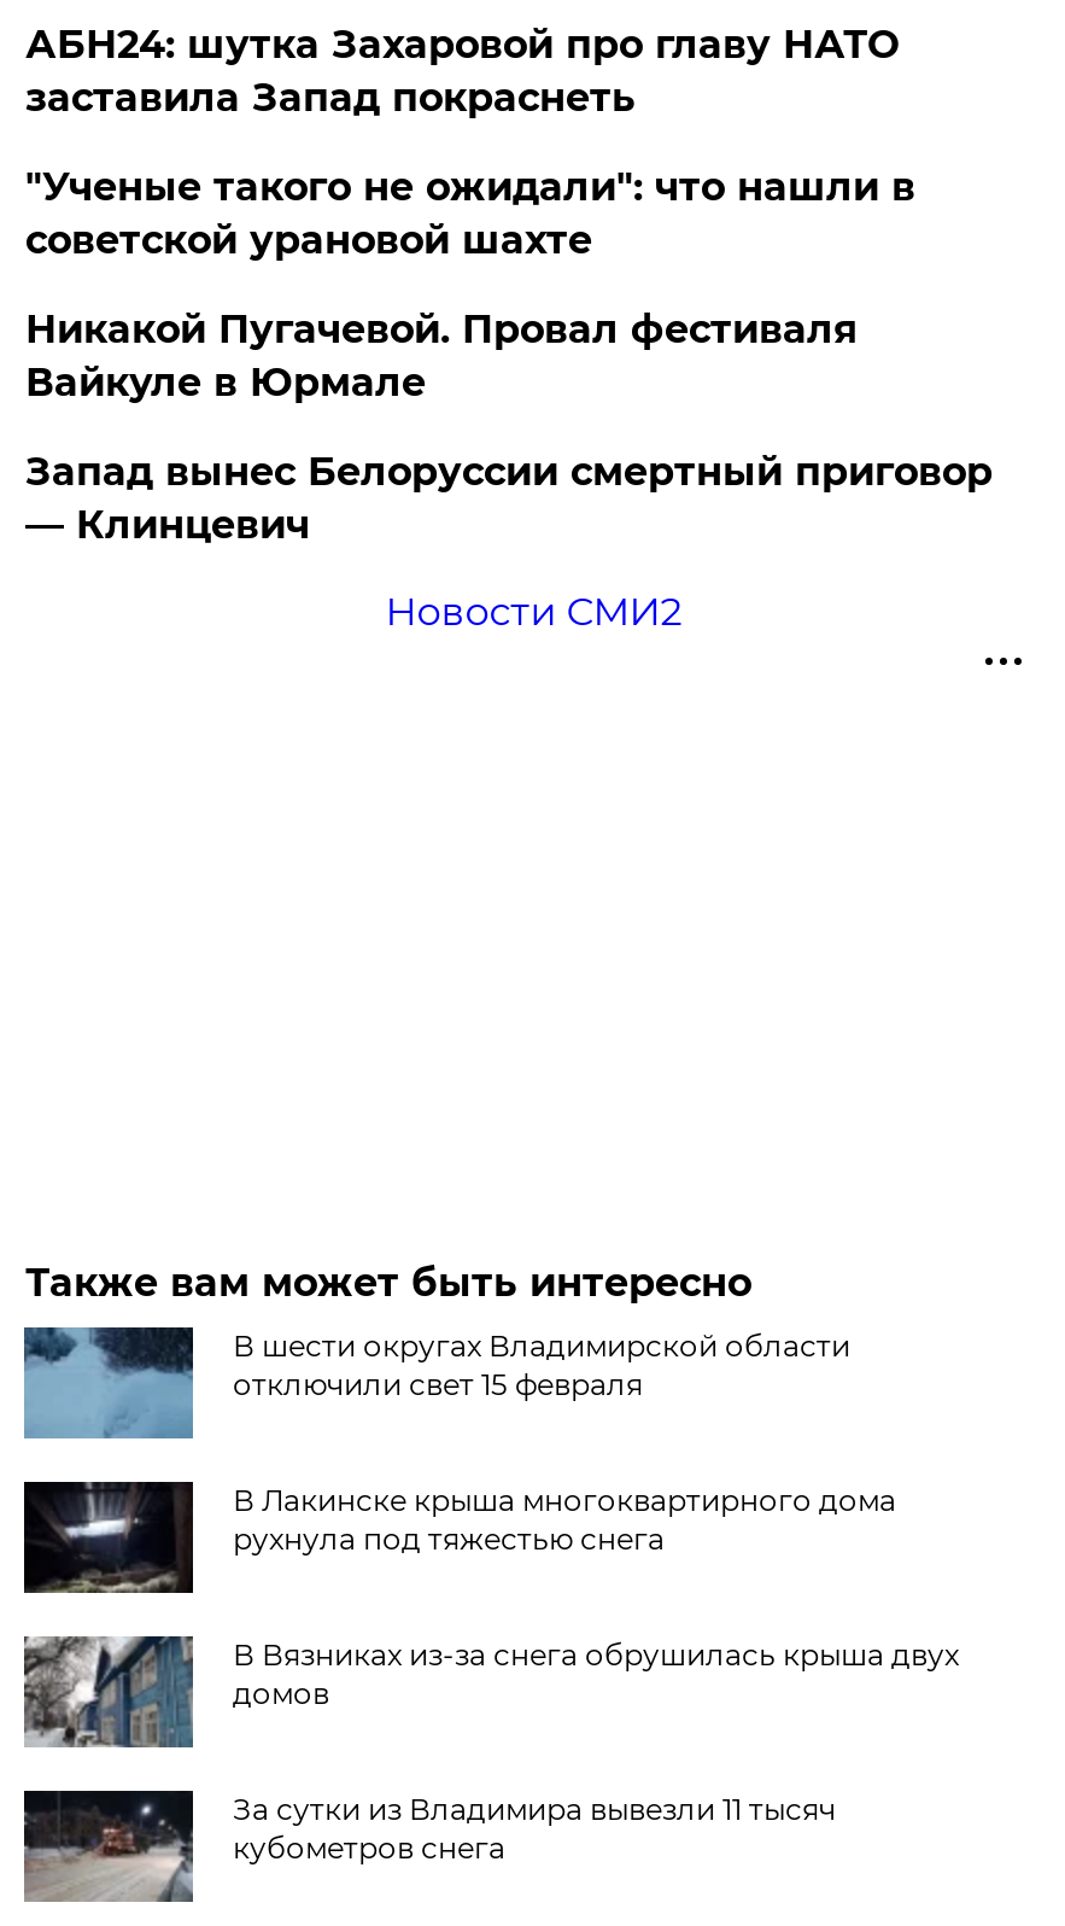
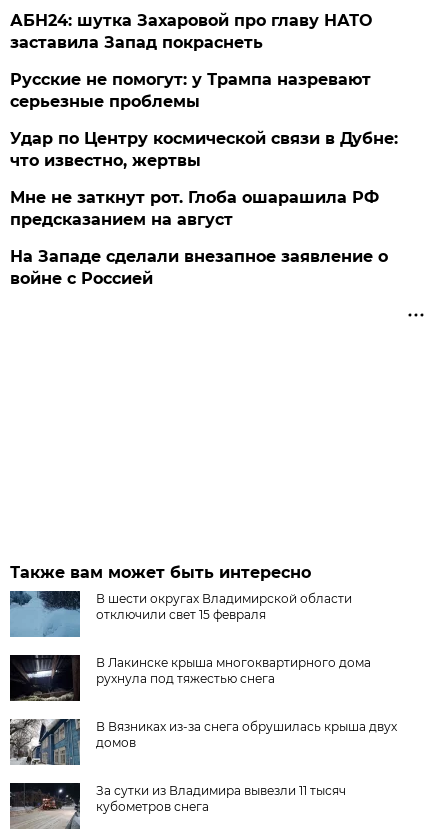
[25,164,915,263] "Ученые такого не ожидали": что нашли в | советской урановой шахте -> [10,70,371,111] Русские не помогут: у Трампа назревают | серьезные проблемы
[25,307,857,405] Никакой Пугачевой. Провал фестиваля | Вайкуле в Юрмале -> [10,129,398,170] Удар по Центру космической связи в Дубне: | что известно, жертвы
[25,449,992,548] Запад вынес Белоруссии смертный приговор | — Клинцевич -> [10,188,379,229] Мне не заткнут рот. Глоба ошарашила РФ | предсказанием на август
[385,589,682,635] Новости СМИ2 -> [10,247,388,288] На Западе сделали внезапное заявление о | войне с Россией

